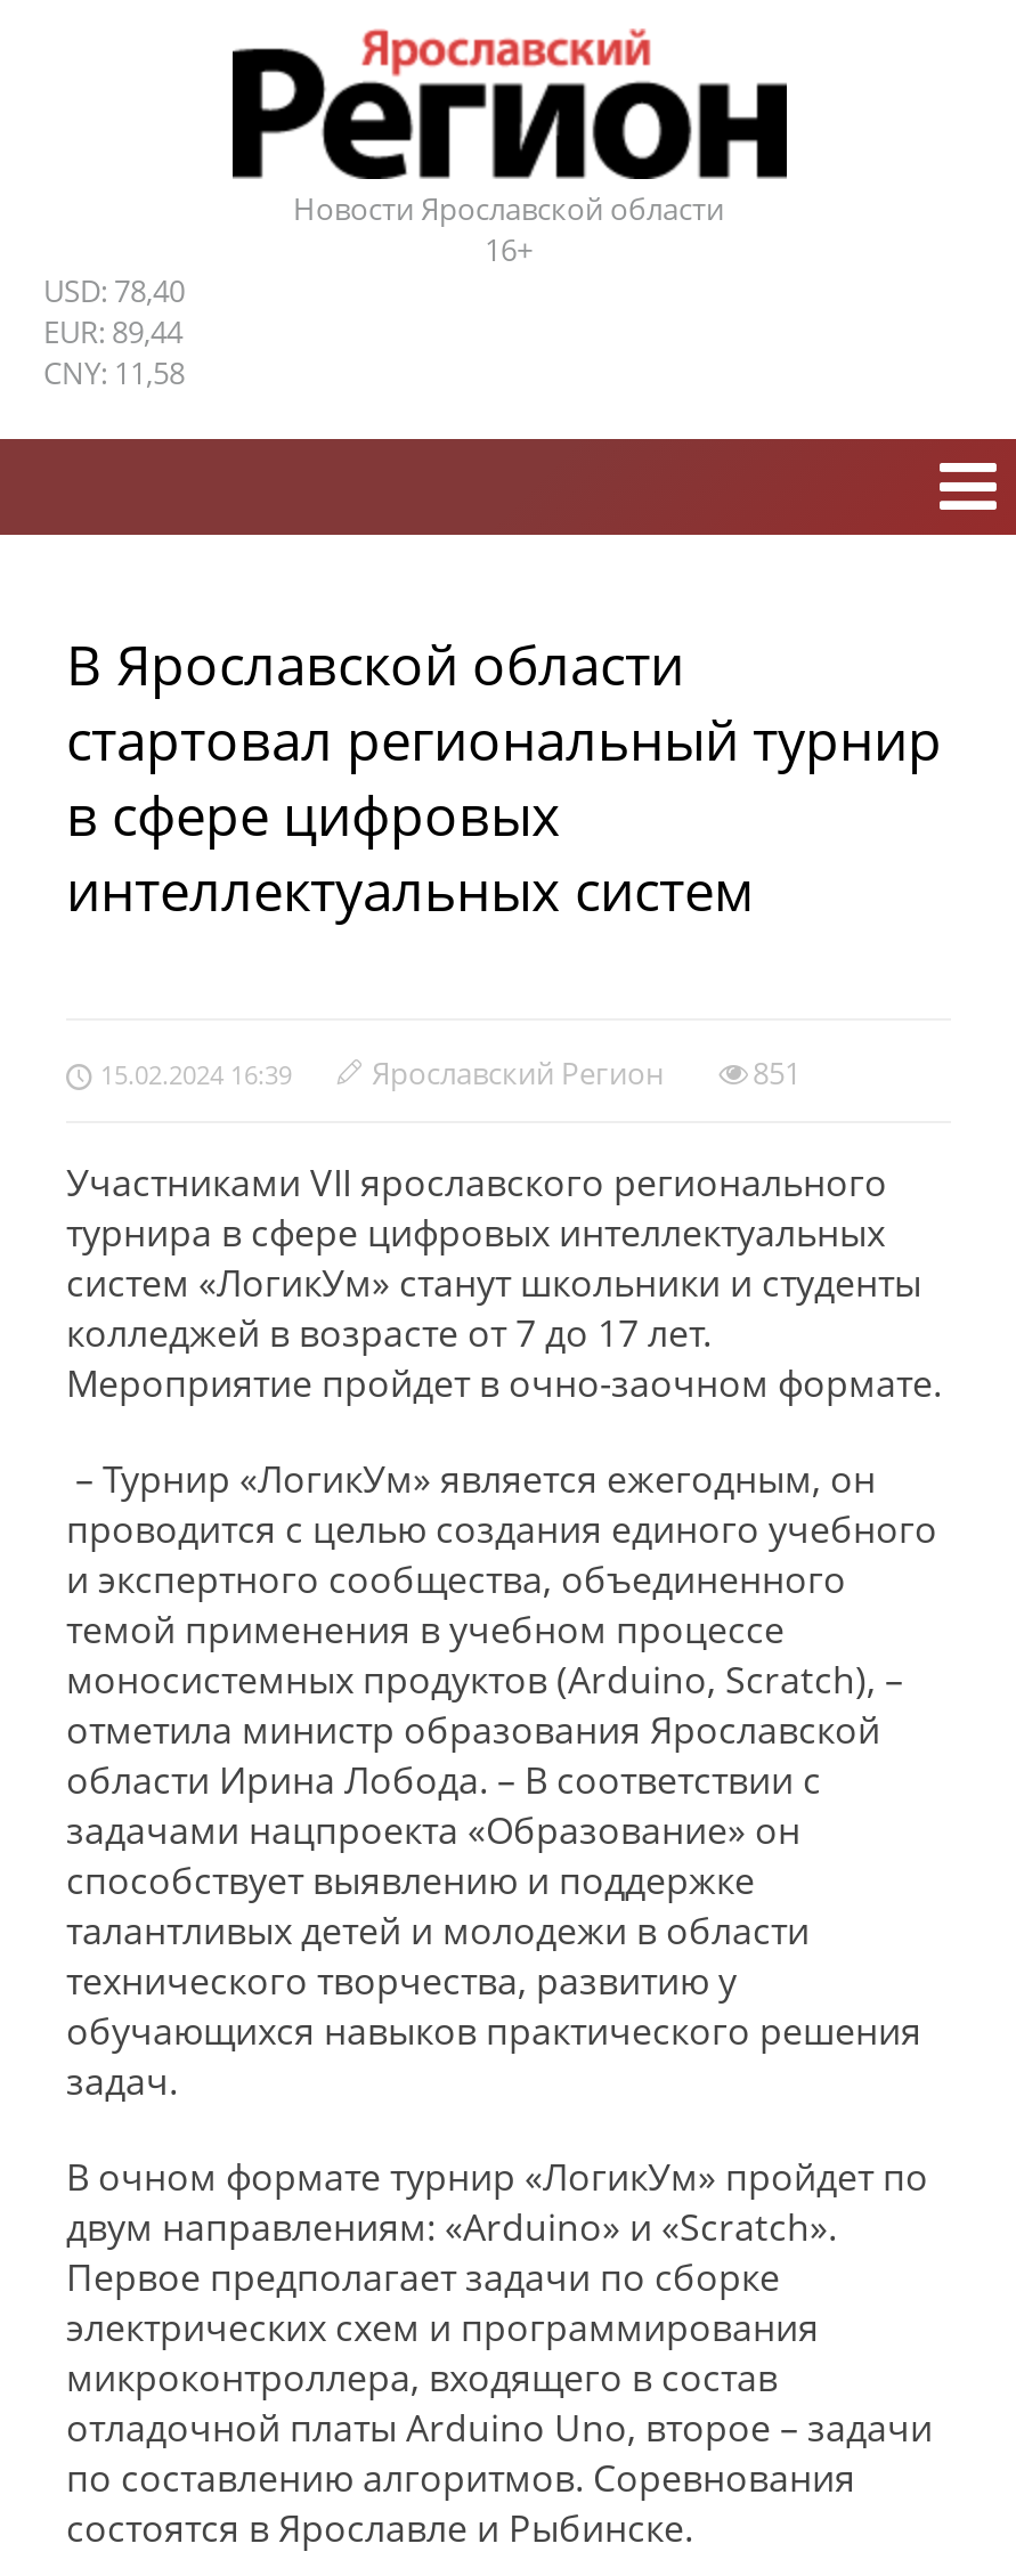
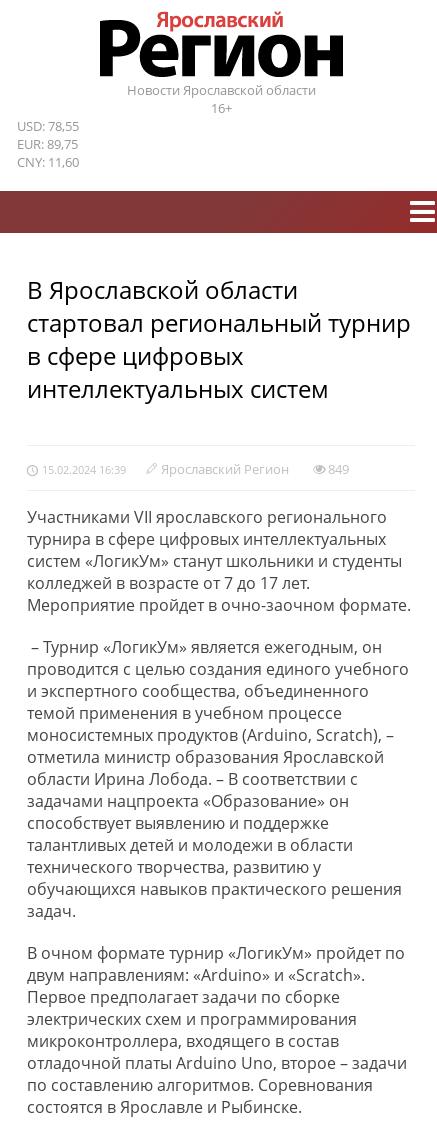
[43,270,185,311] USD: 78,40 -> [17,117,79,135] USD: 78,55
[43,311,182,352] EUR: 89,44 -> [17,135,78,153] EUR: 89,75
[43,352,185,393] CNY: 11,58 -> [17,153,79,171] CNY: 11,60
[753,1053,800,1094] 851 -> [328,460,349,478] 849

